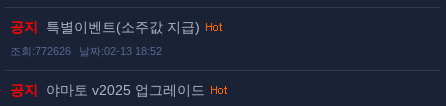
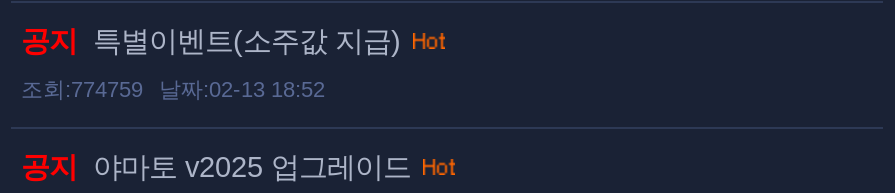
[10,45,162,57] 조회:772626 날짜:02-13 18:52 -> [21,78,325,102] 조회:774759 날짜:02-13 18:52

